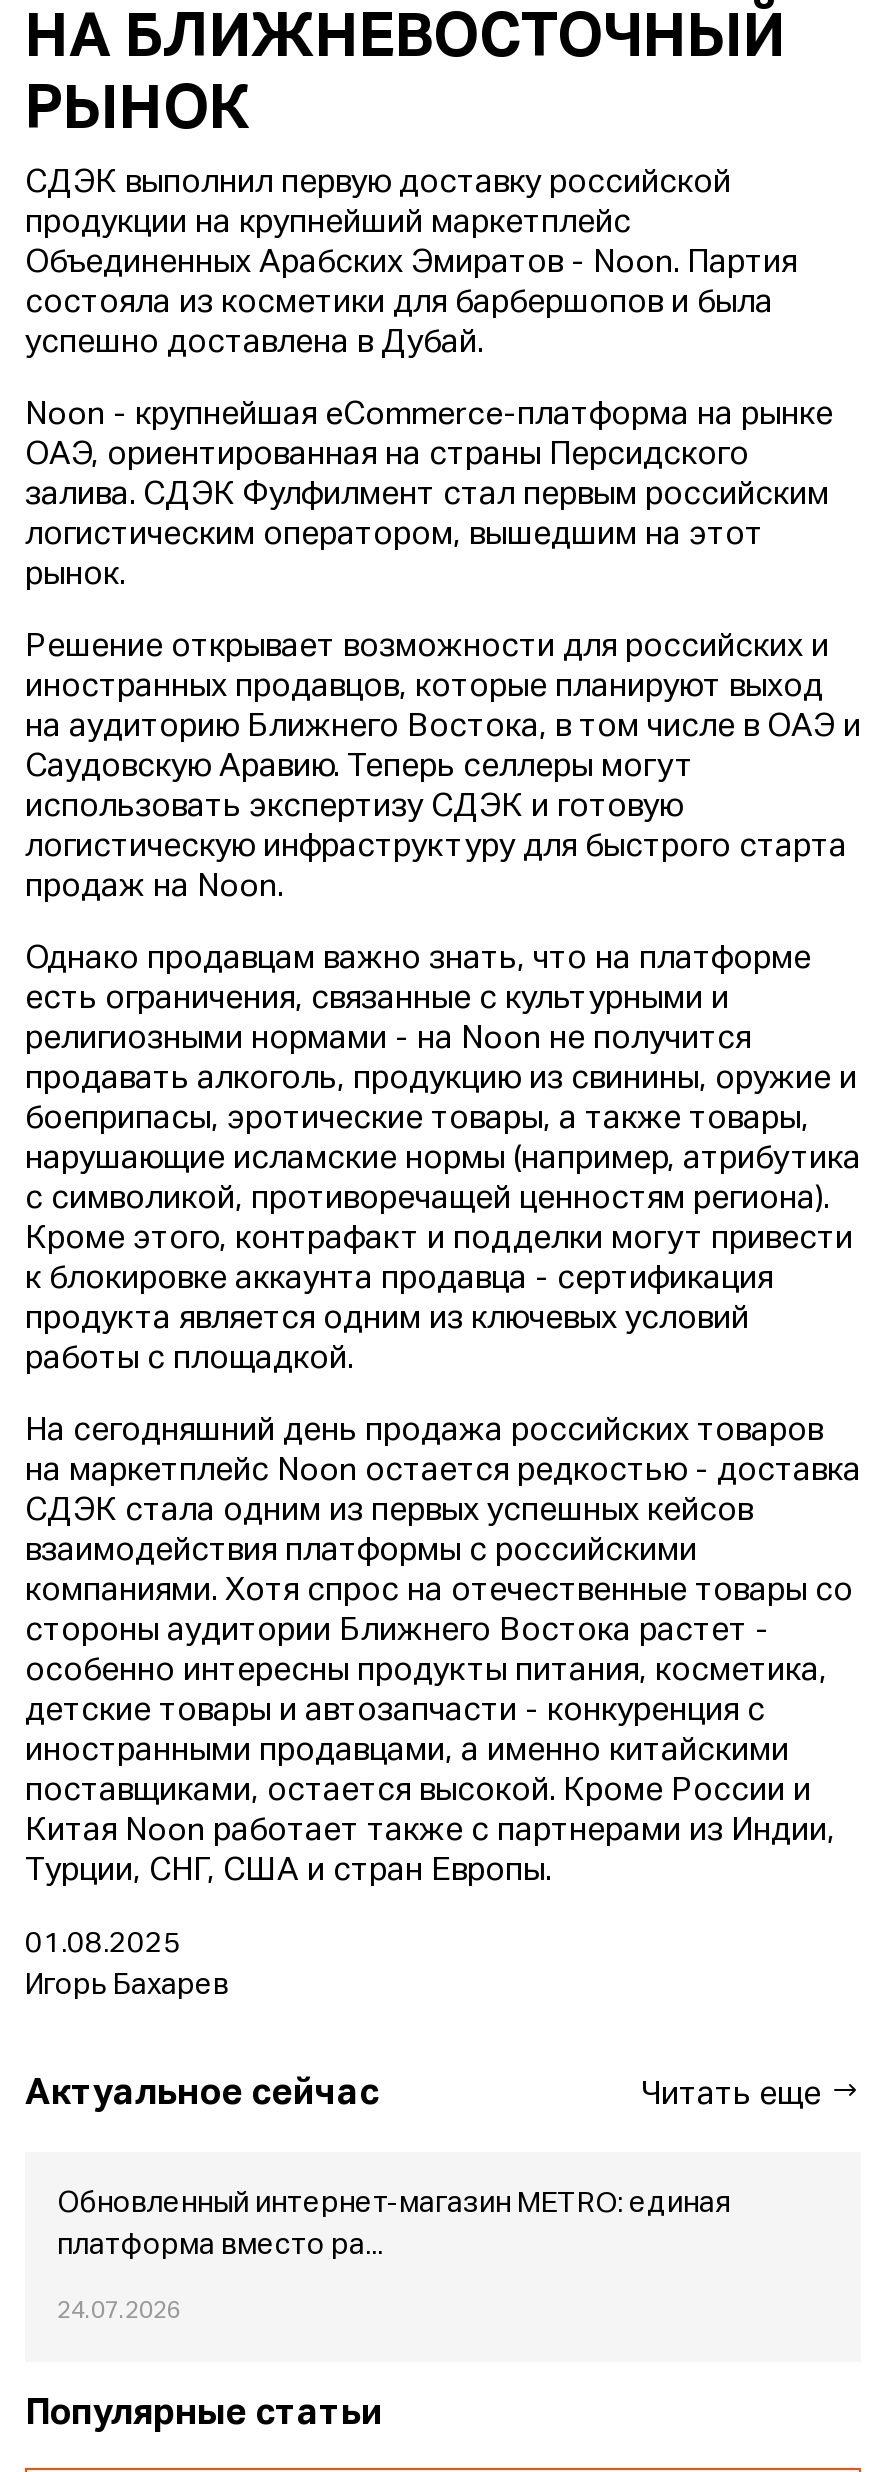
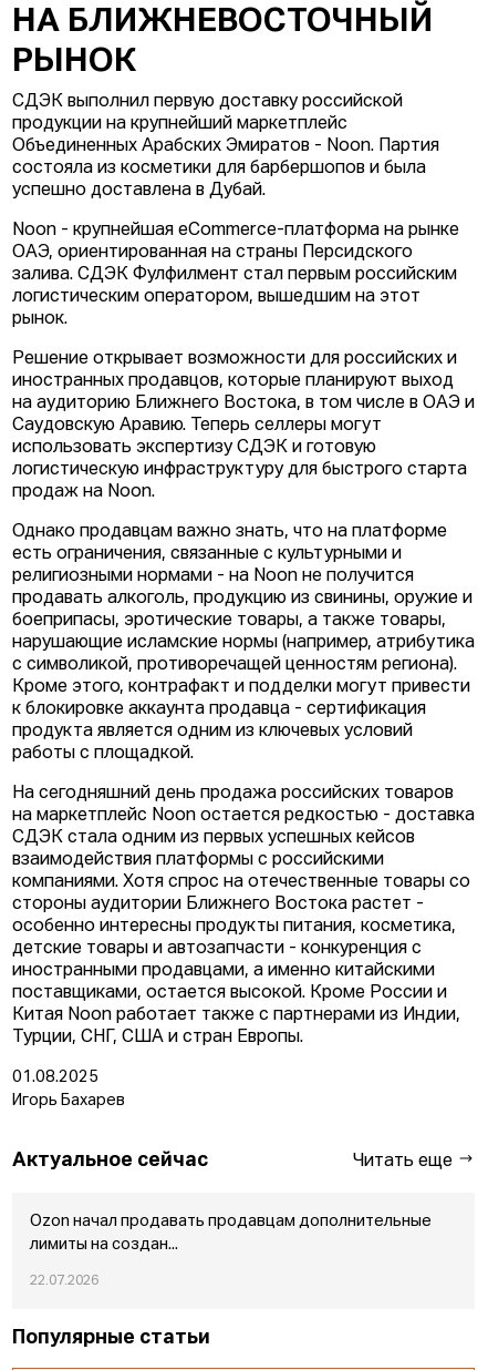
[57,2190,731,2218] Обновленный интернет-магазин METRO: единая -> [30,1214,432,1229] Ozon начал продавать продавцам дополнительные
[57,2232,383,2260] платформа вместо ра... -> [30,1237,178,1253] лимиты на создан...
[57,2300,181,2324] 24.07.2026 -> [30,1275,98,1288] 22.07.2026

